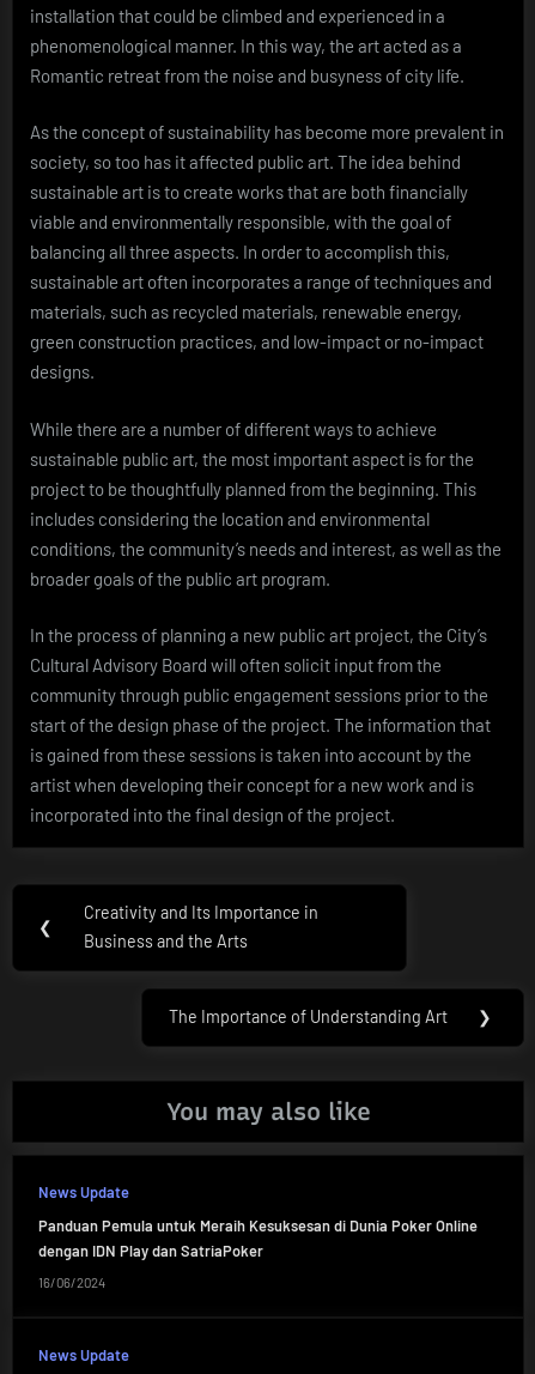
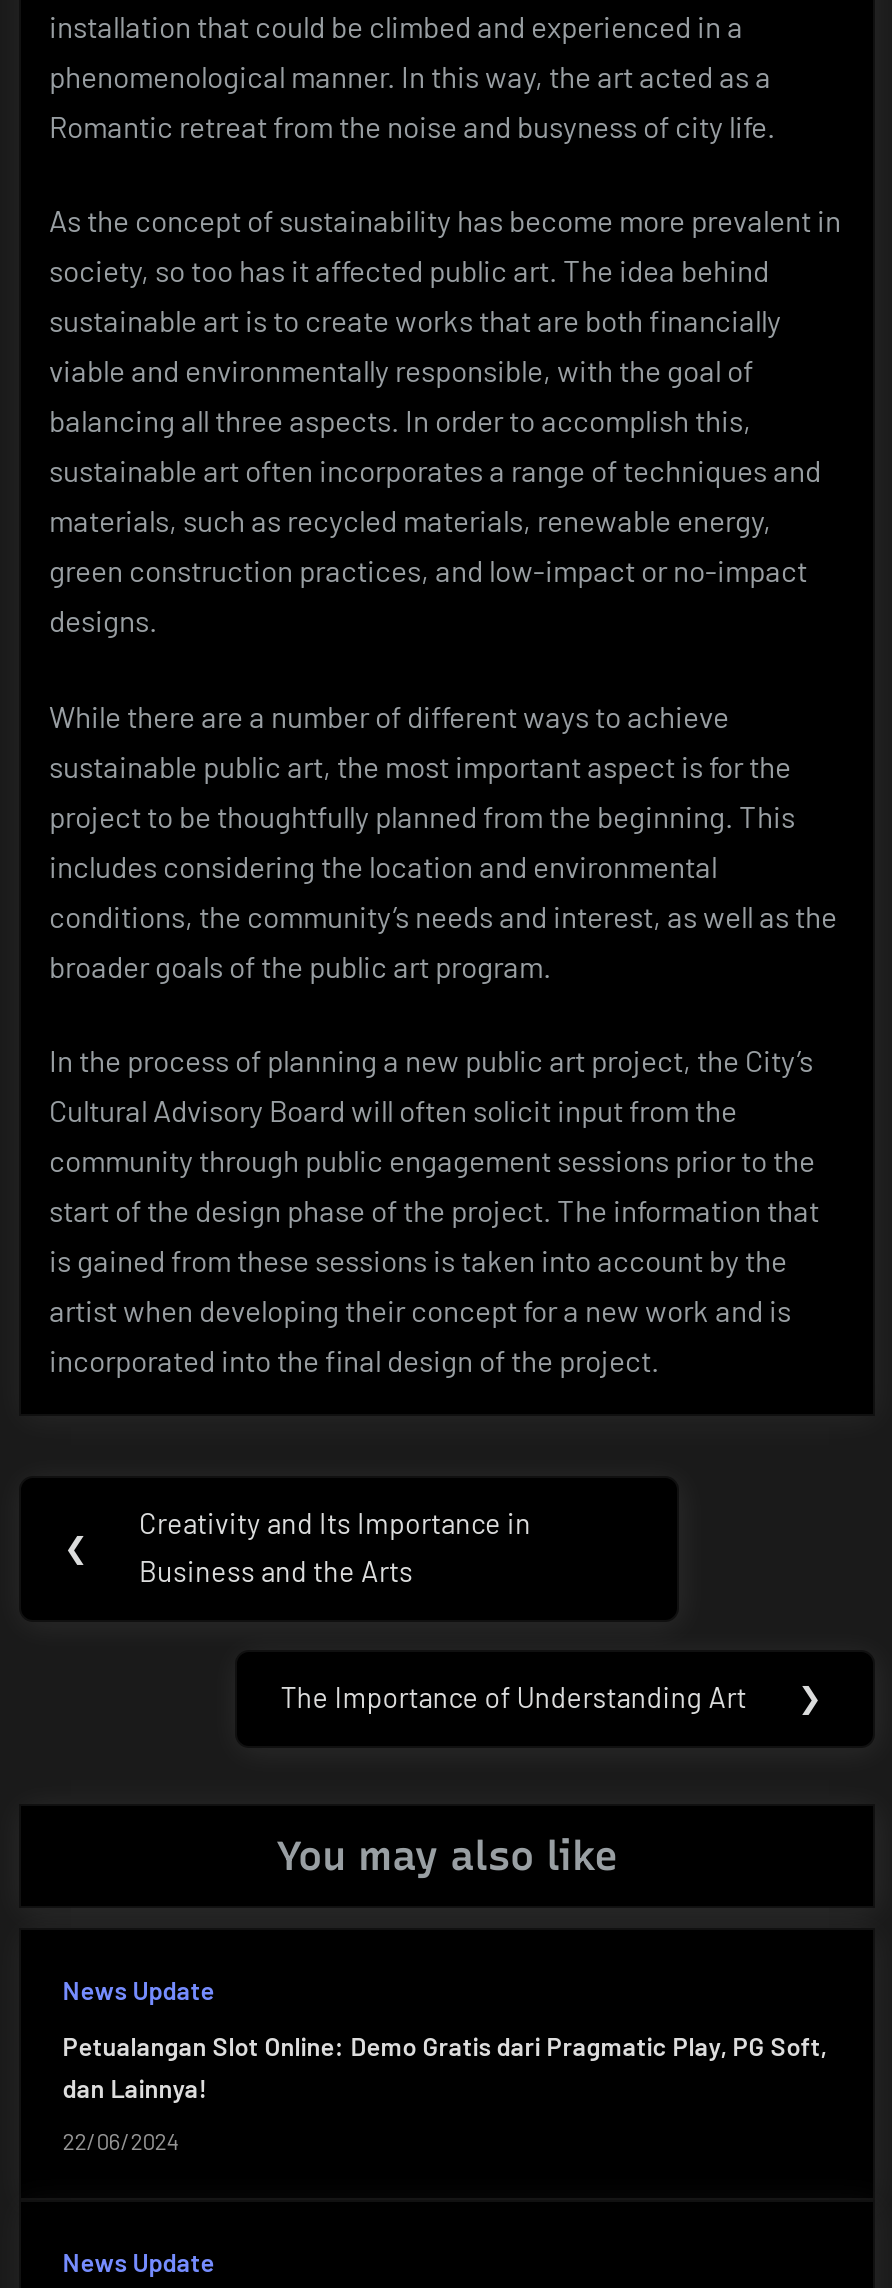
[38,1215,477,1260] Panduan Pemula untuk Meraih Kesuksesan di Dunia Poker Online | dengan IDN Play dan SatriaPoker -> [63,2029,827,2103] Petualangan Slot Online: Demo Gratis dari Pragmatic Play, PG Soft, | dan Lainnya!
[38,1275,105,1290] 16/06/2024 -> [63,2128,179,2154] 22/06/2024

